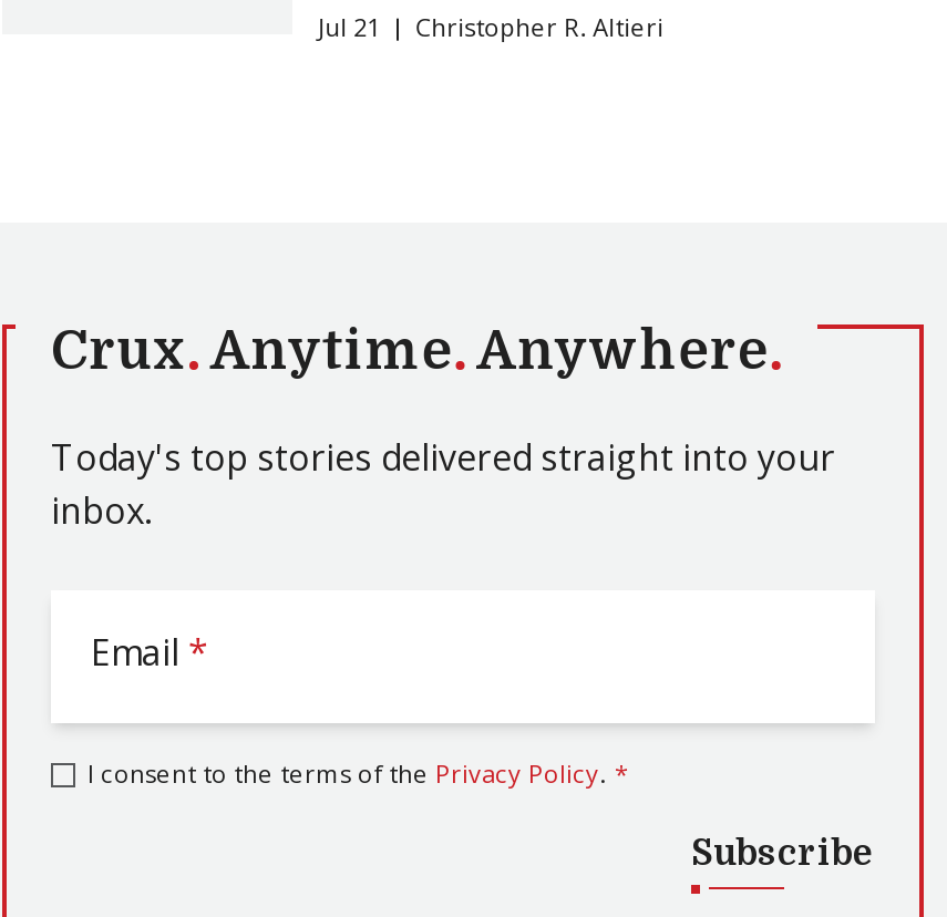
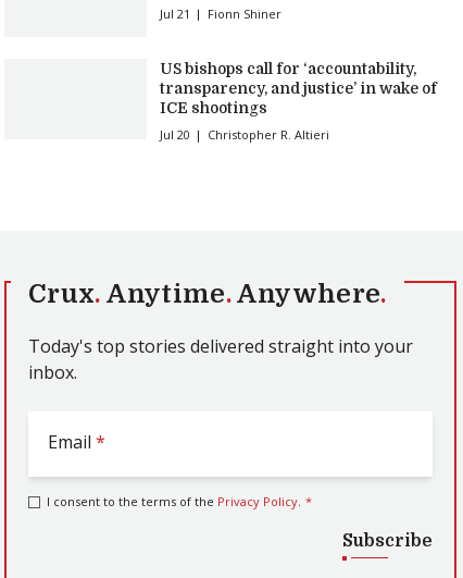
none -> [159,5,437,143] Fionn Shiner | US bishops call for ‘accountability, | transparency, and justice’ in wake of | ICE shootings | Jul 20

